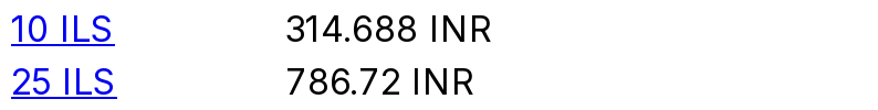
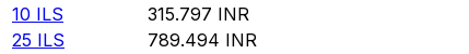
[285,6,493,50] 314.688 INR -> [148,3,249,25] 315.797 INR
[285,59,475,103] 786.72 INR -> [148,29,257,51] 789.494 INR

